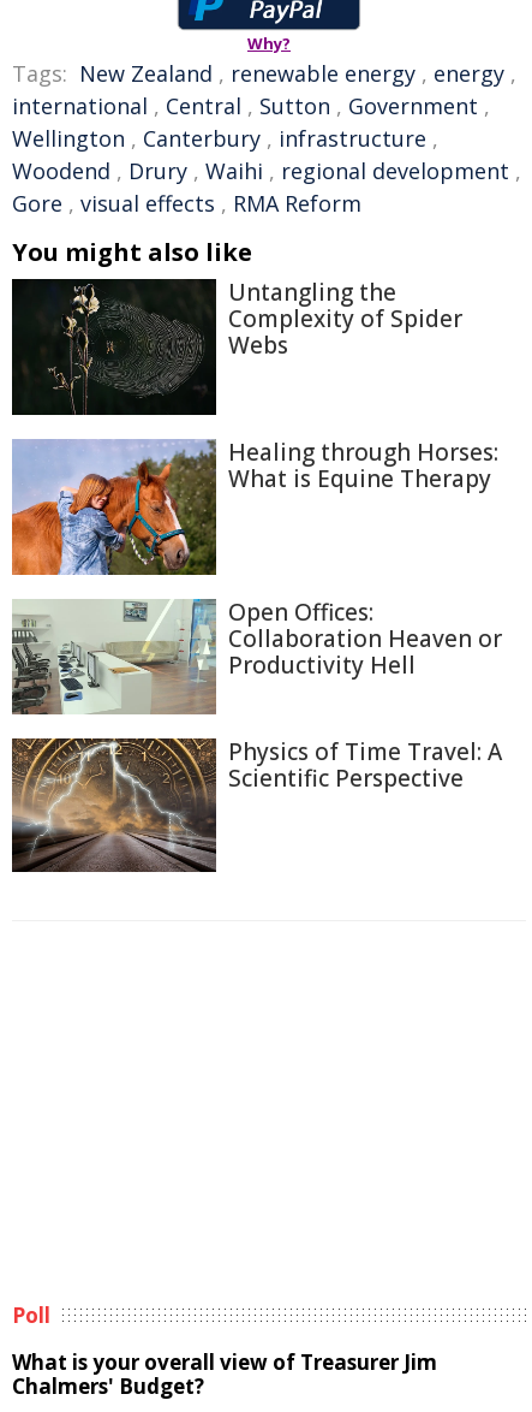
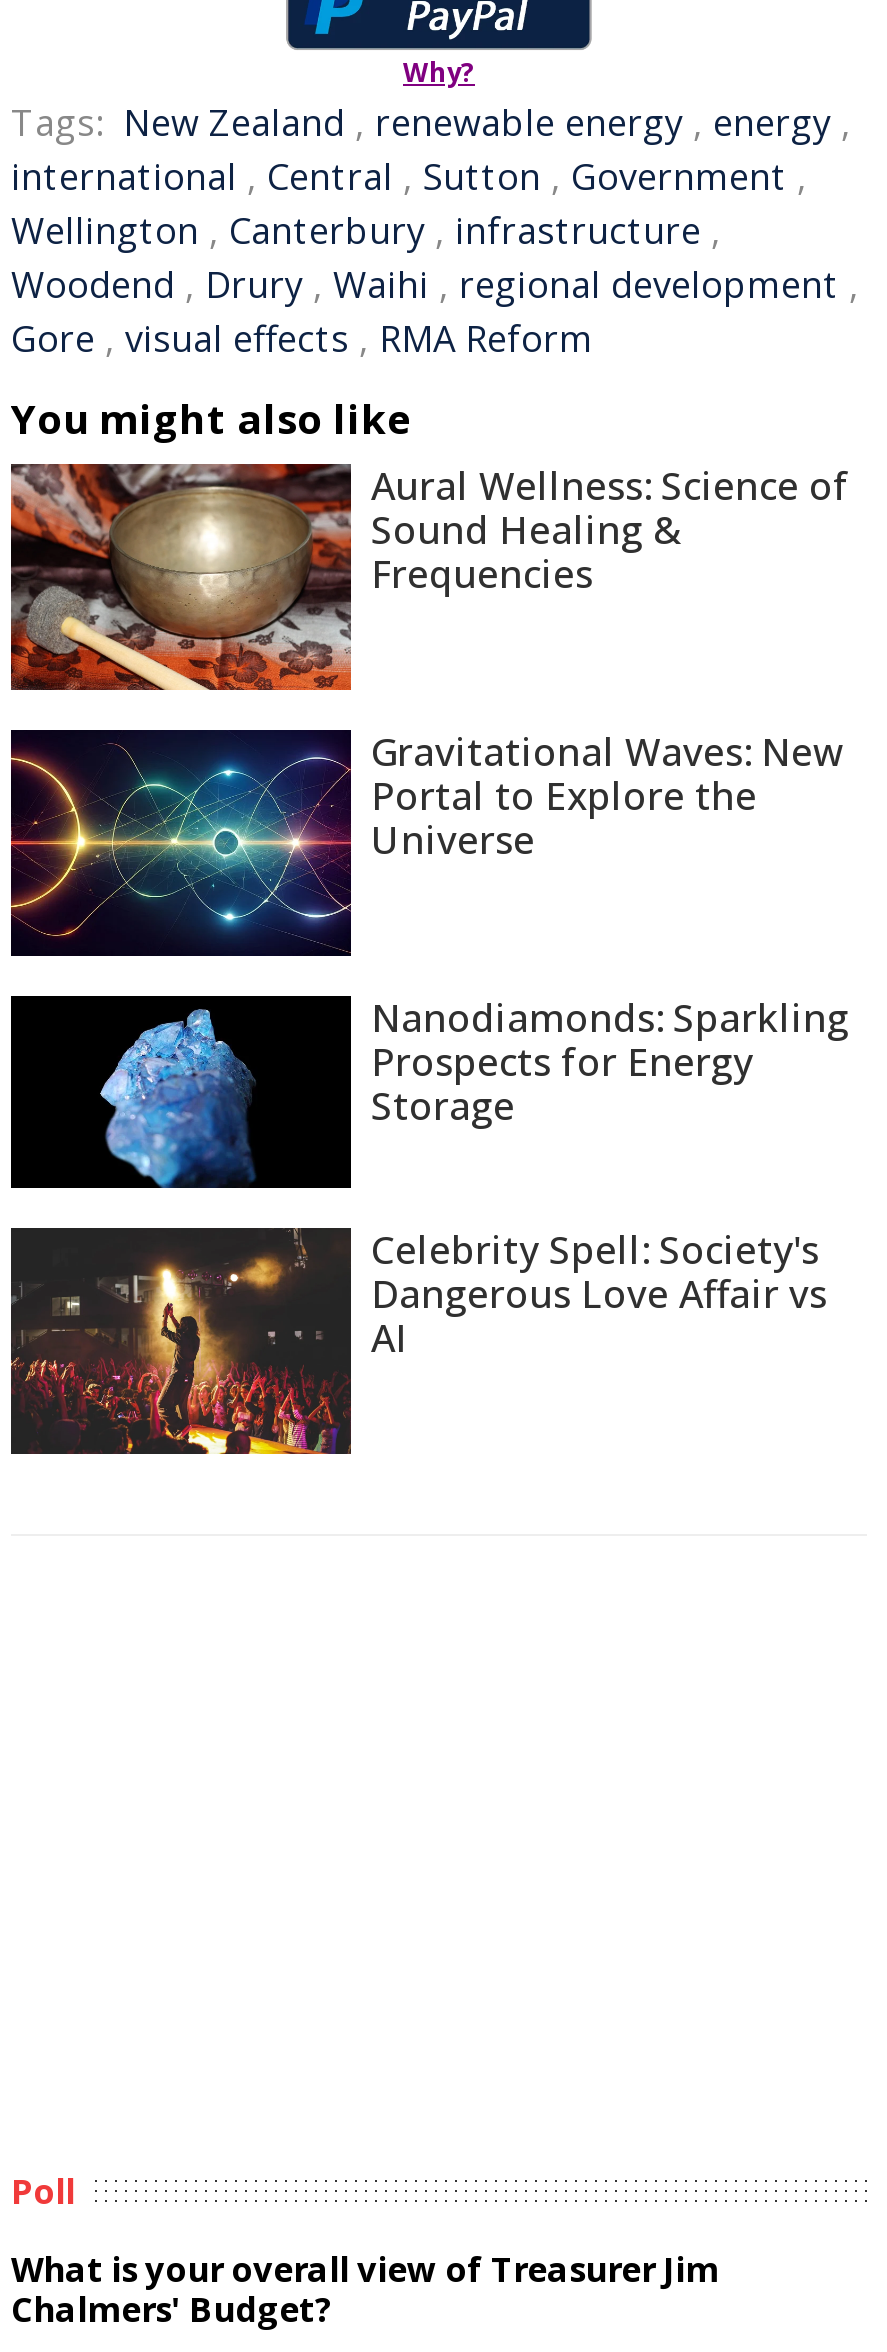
[11,276,462,416] [image] | Untangling the | Complexity of Spider | Webs -> [9,459,849,692] [image] | Aural Wellness: Science of | Sound Healing & | Frequencies
[11,436,498,576] [image] | Healing through Horses: | What is Equine Therapy -> [9,726,843,958] [image] | Gravitational Waves: New | Portal to Explore the | Universe
[11,597,502,716] [image] | Open Offices: | Collaboration Heaven or | Productivity Hell -> [9,992,849,1190] [image] | Nanodiamonds: Sparkling | Prospects for Energy | Storage
[11,736,502,873] [image] | Physics of Time Travel: A | Scientific Perspective -> [9,1224,827,1456] [image] | Celebrity Spell: Society's | Dangerous Love Affair vs | AI

